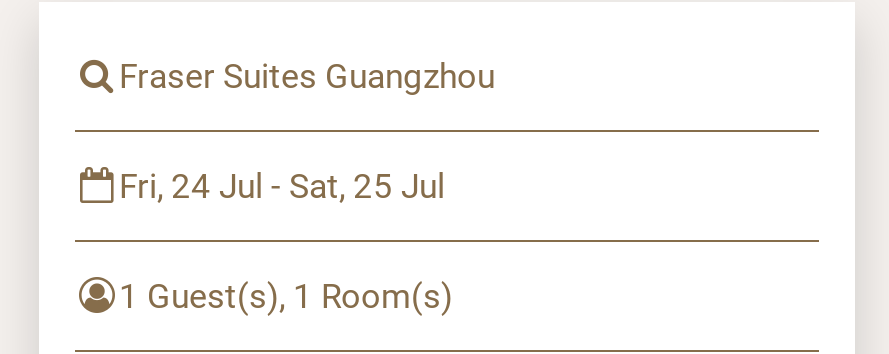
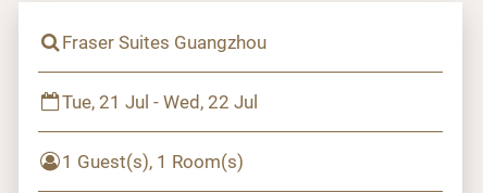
[119,162,445,208] Fri, 24 Jul - Sat, 25 Jul -> [62,89,258,114] Tue, 21 Jul - Wed, 22 Jul

